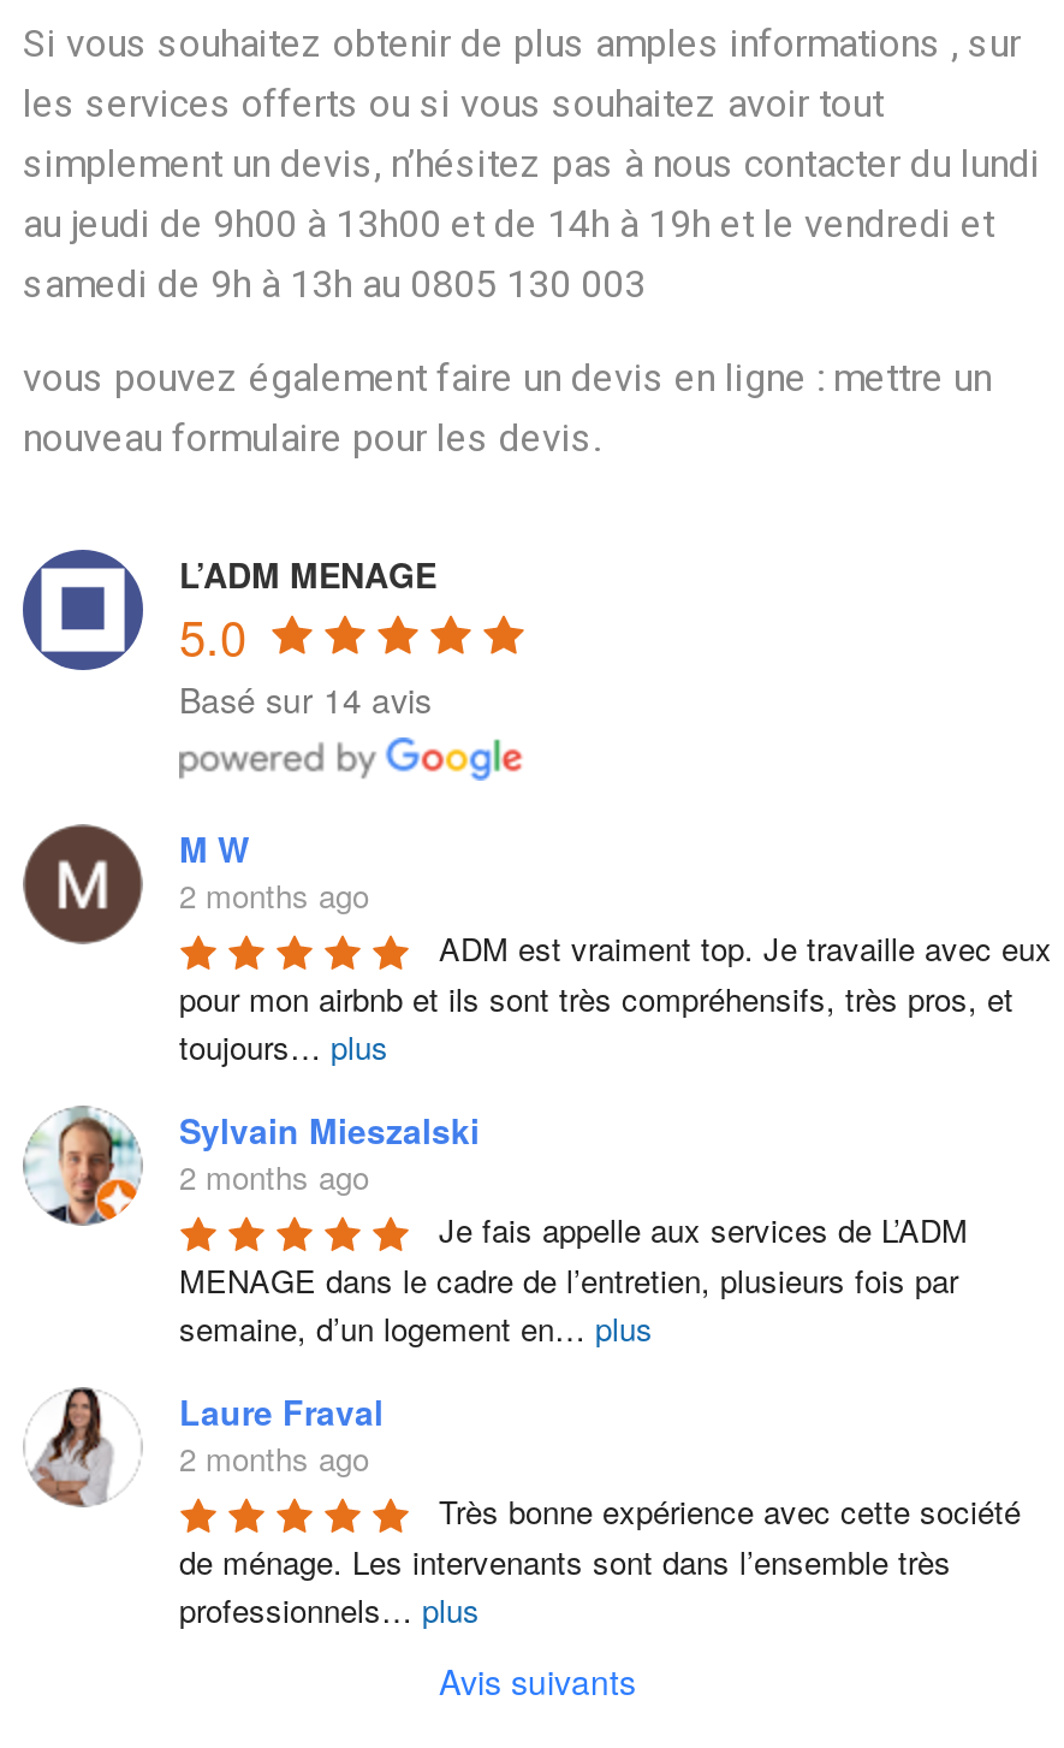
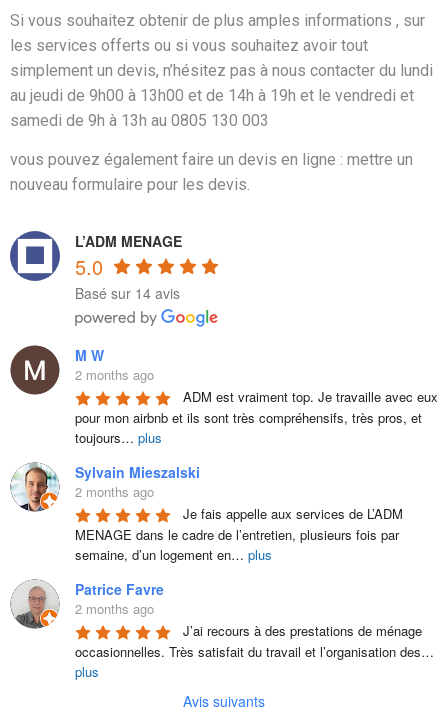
[25,1387,384,1505] [image] | Laure Fraval -> [10,579,164,628] [image] | Patrice Favre
[179,1489,1021,1634] Très bonne expérience avec cette société | de ménage. Les intervenants sont dans l’ensemble très | professionnels… plus -> [75,621,434,681] J’ai recours à des prestations de ménage | occasionnelles. Très satisfait du travail et l’organisation des… | plus

